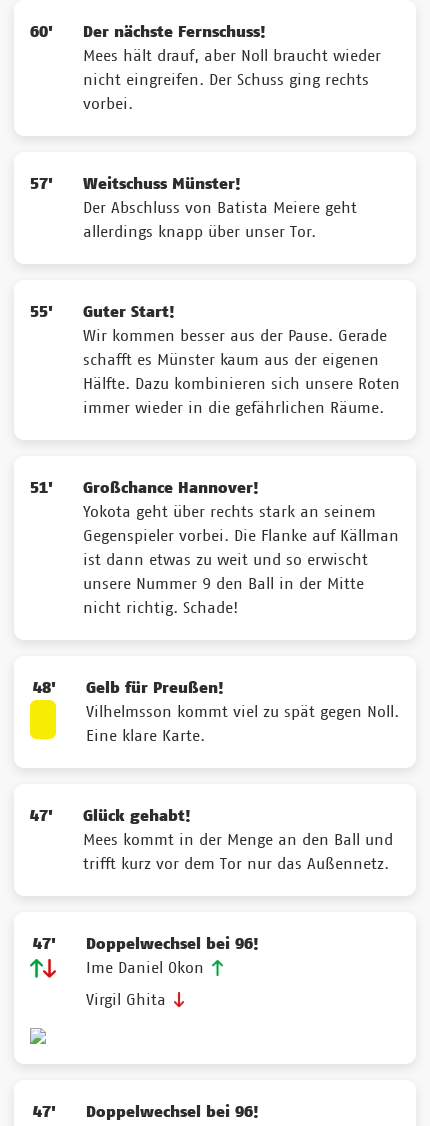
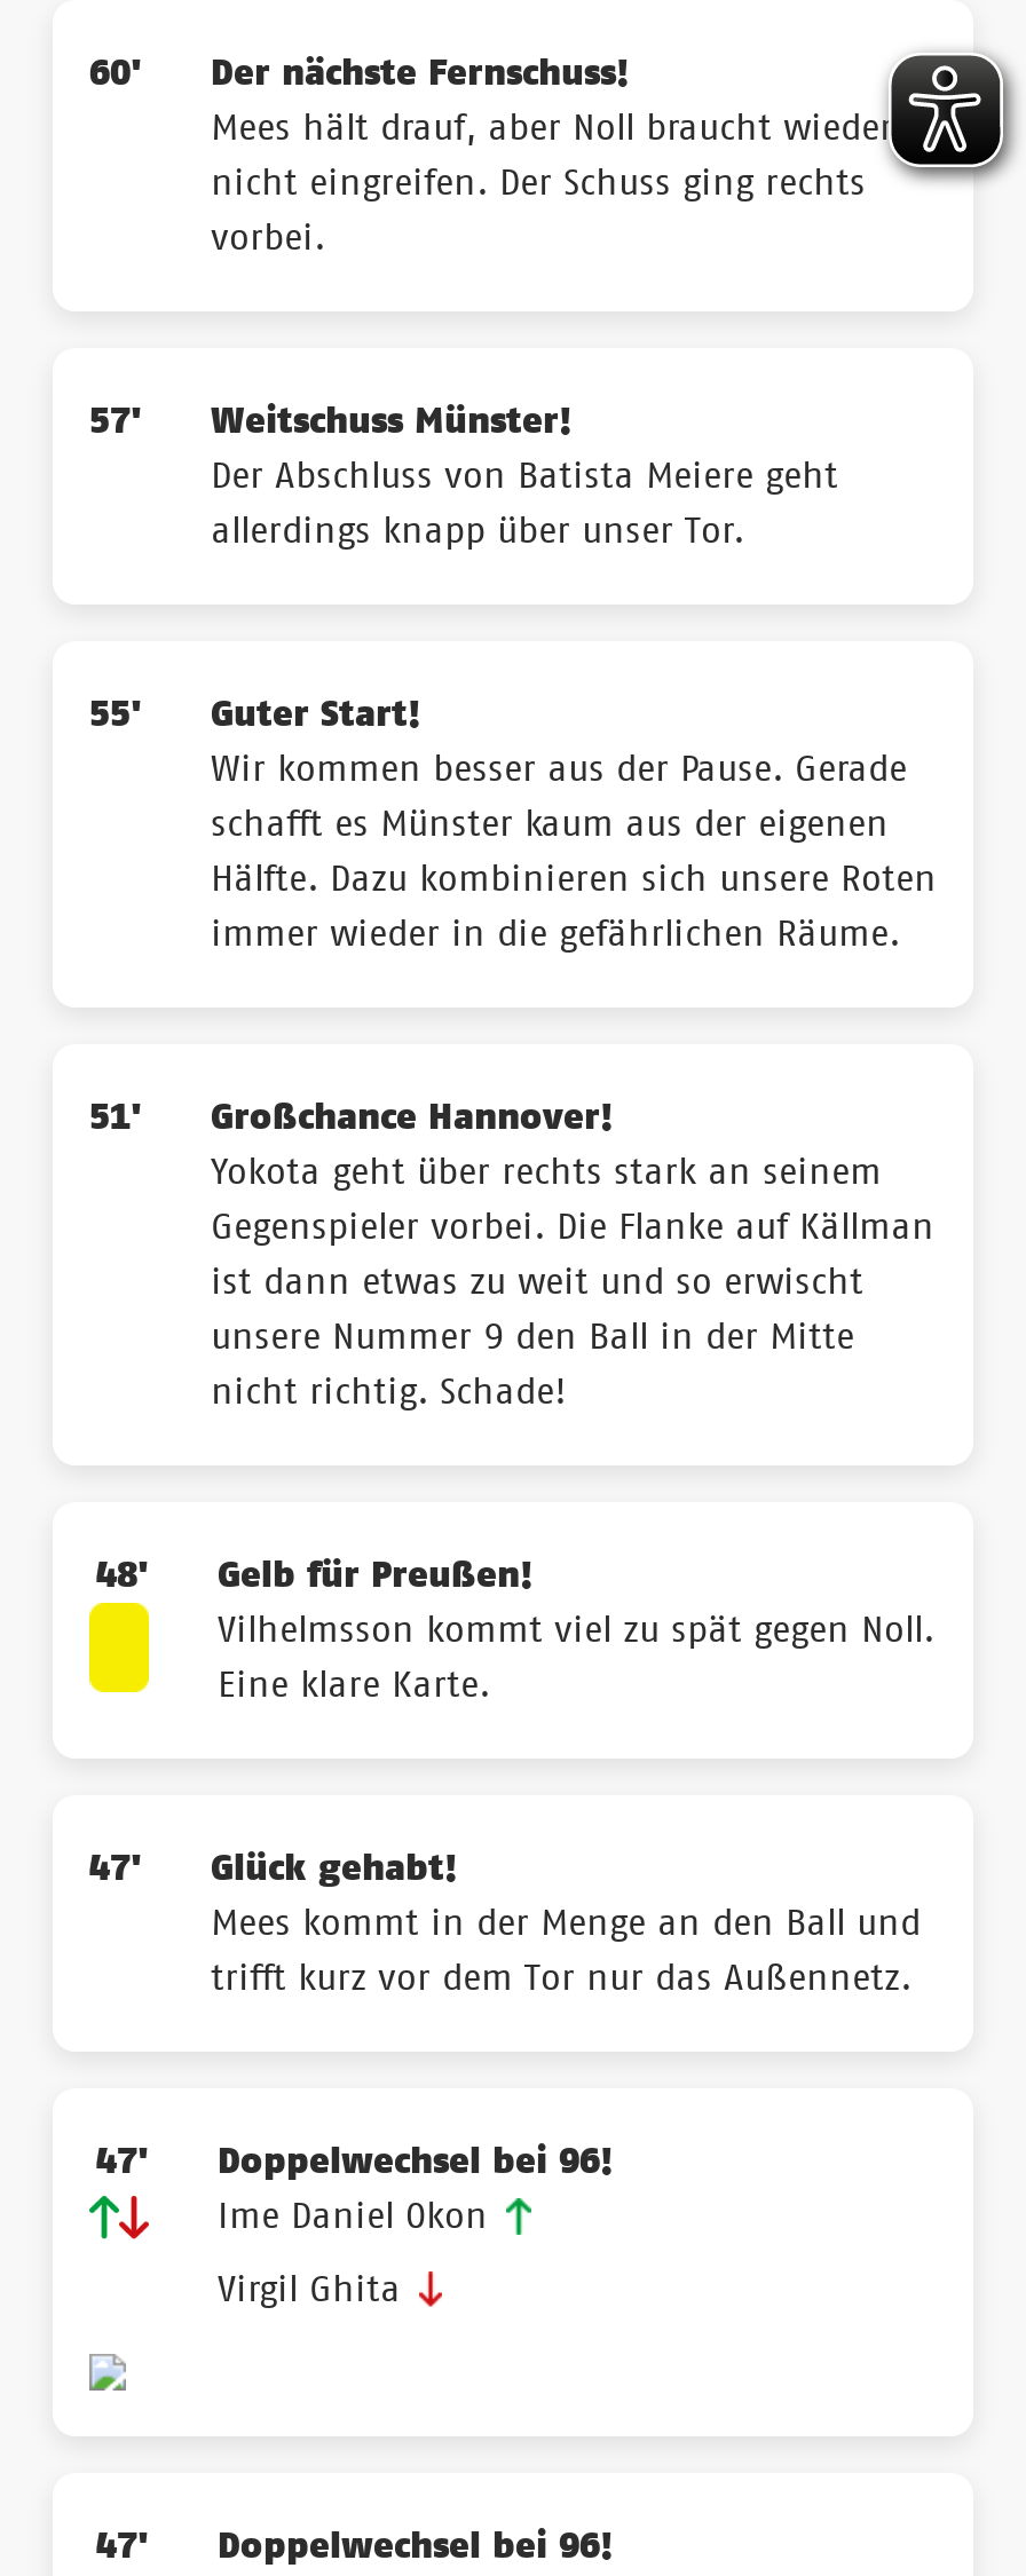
none -> [884,50,1017,183] [image]

